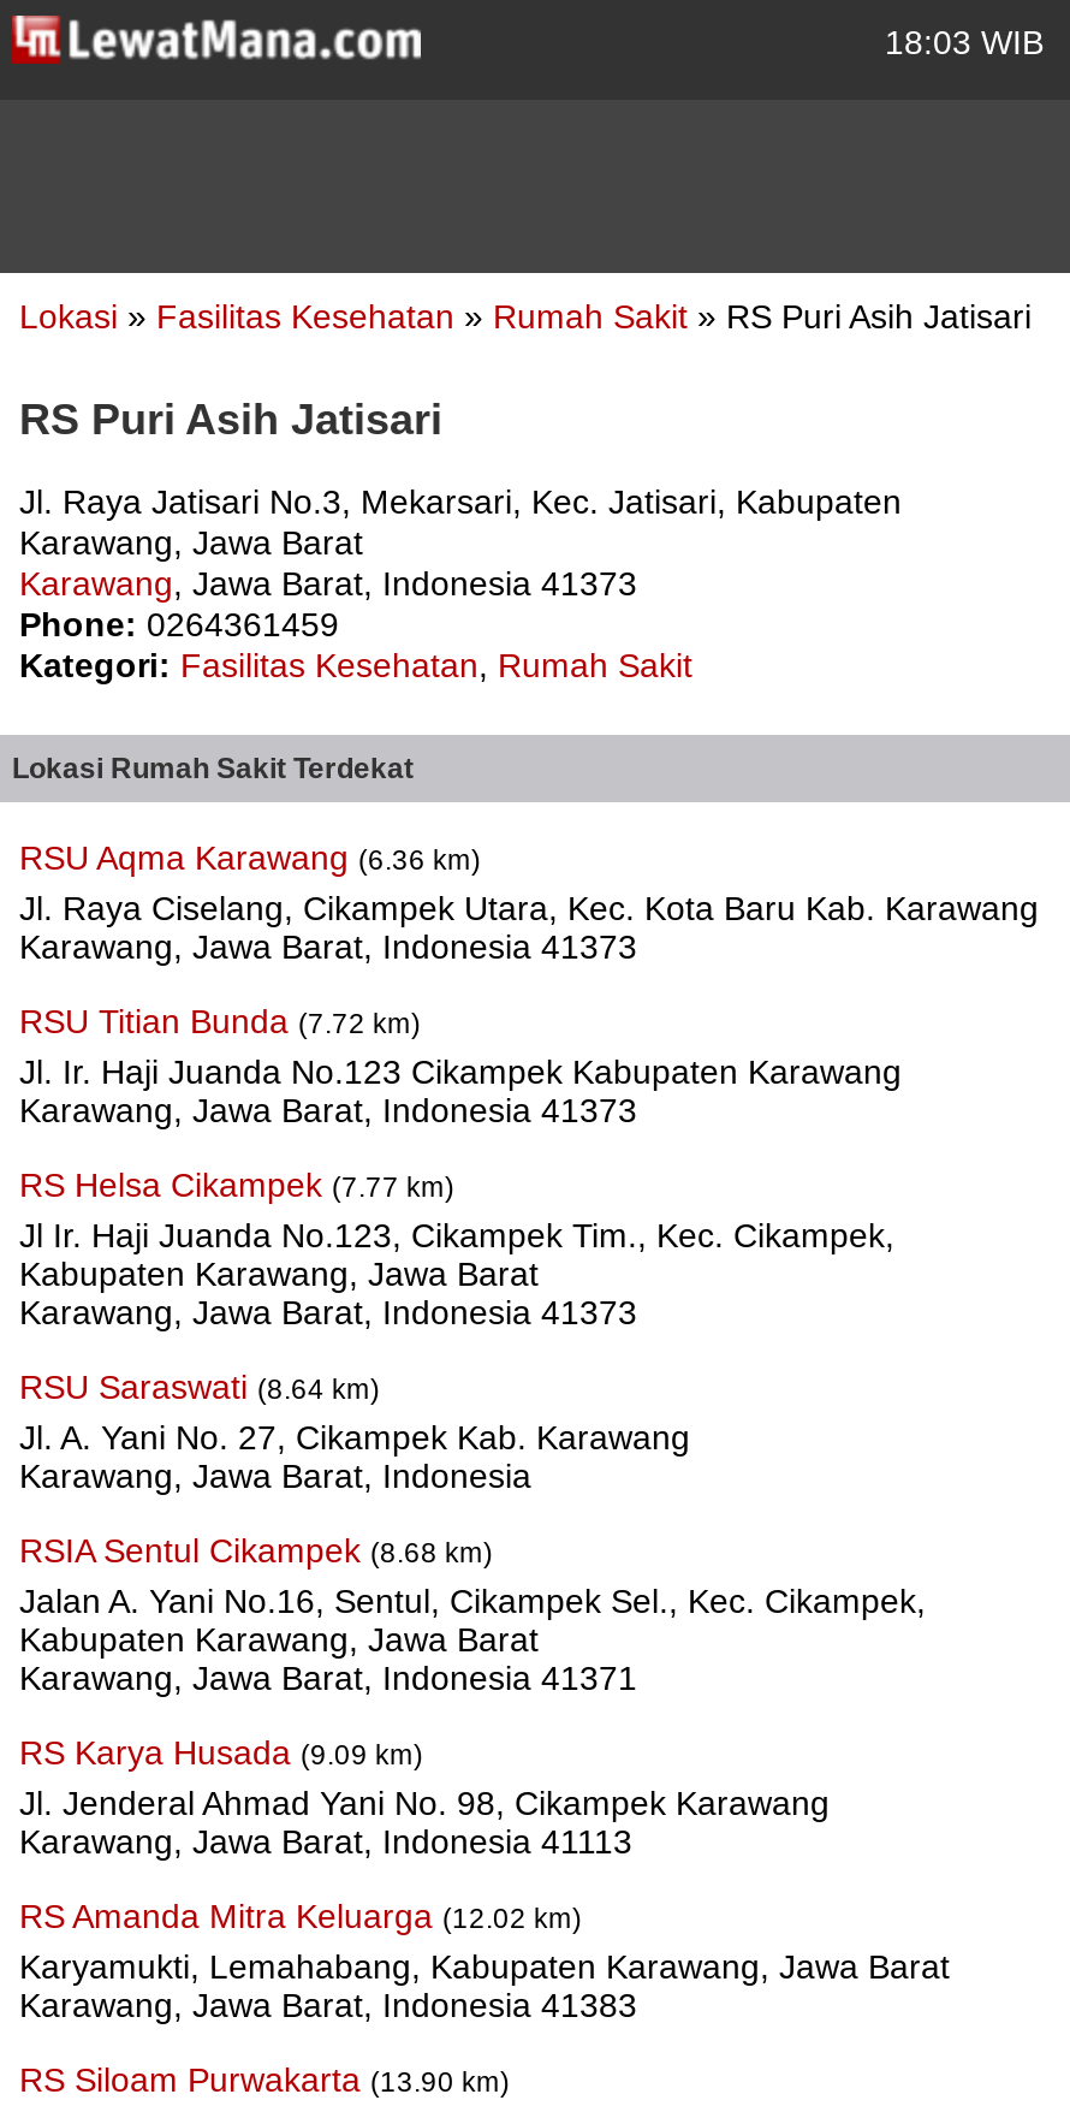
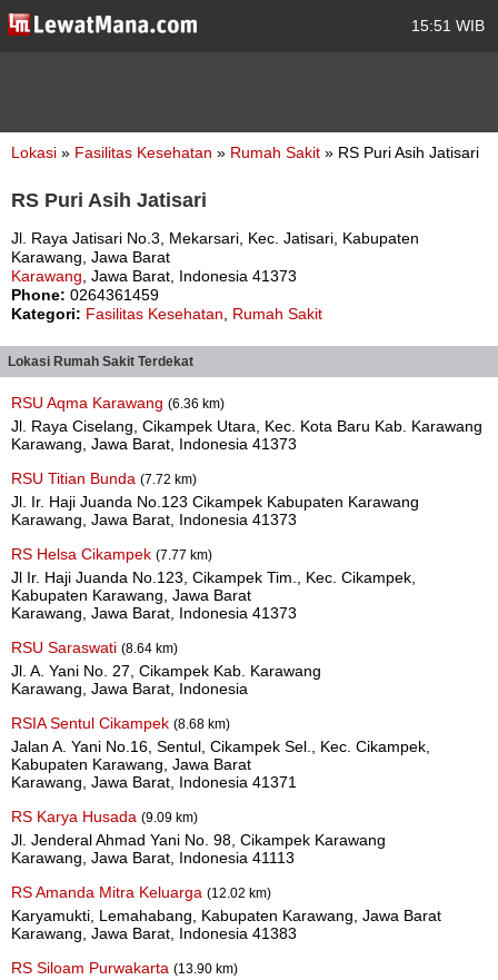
[885,23,1044,61] 18:03 WIB -> [411,17,485,34] 15:51 WIB

